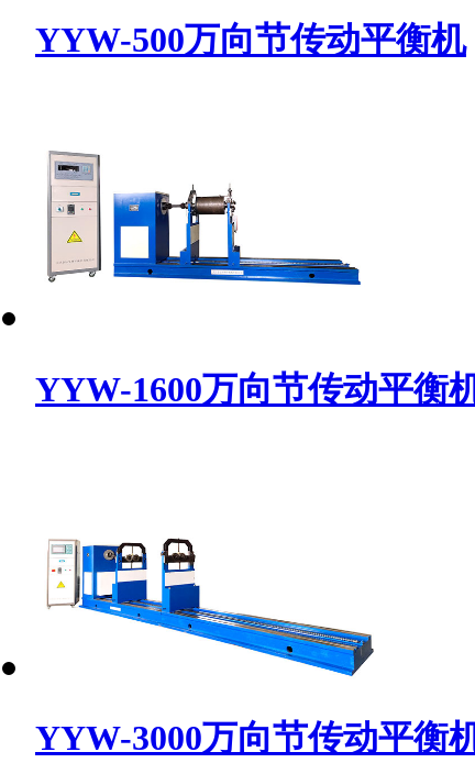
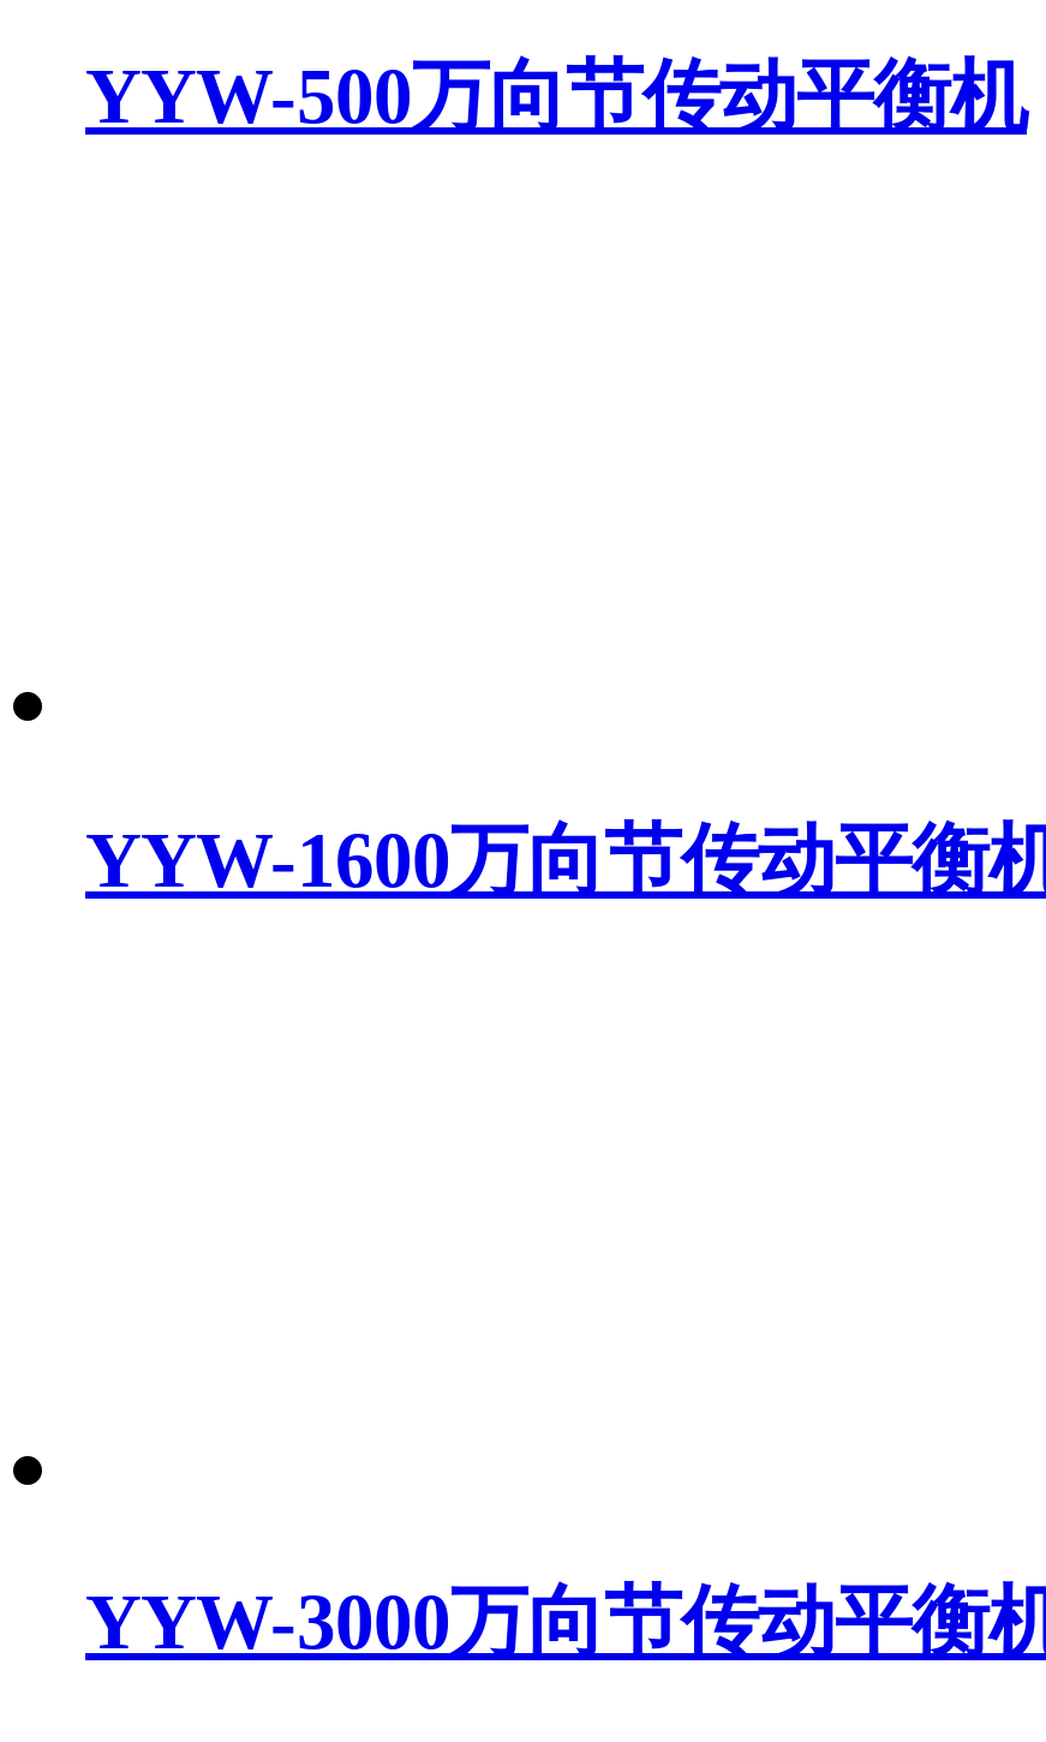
[46,151,102,283] [image] -> none
[112,184,362,286] [image] -> none
[46,538,375,677] [image] -> none

